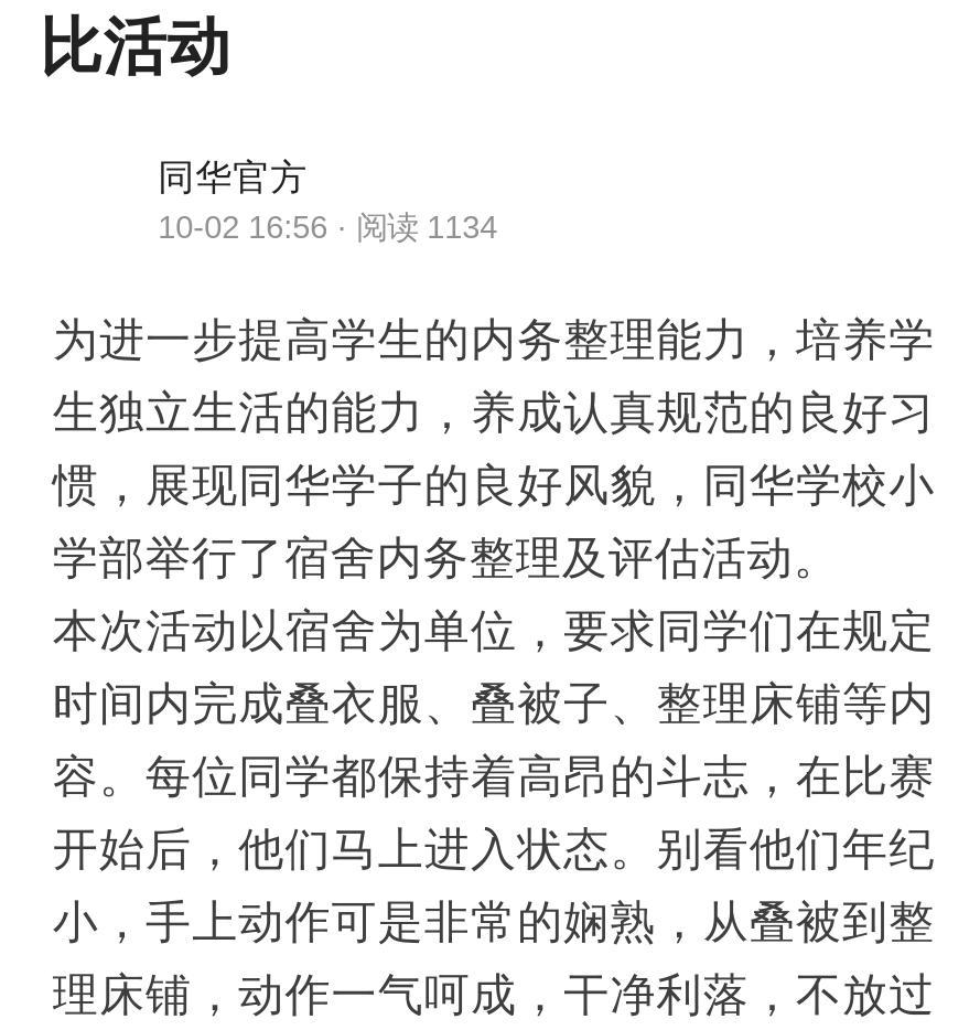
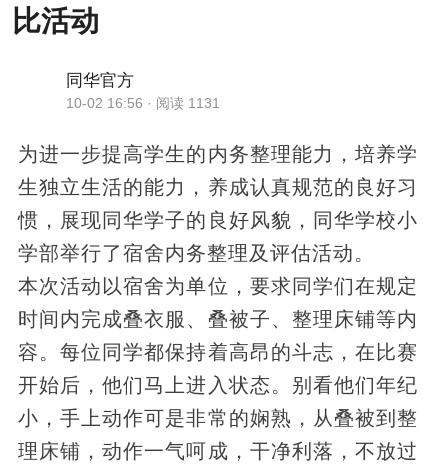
[158,209,498,245] 10-02 16:56 ·阅读 1134 -> [66,95,220,111] 10-02 16:56 ·阅读 1131

